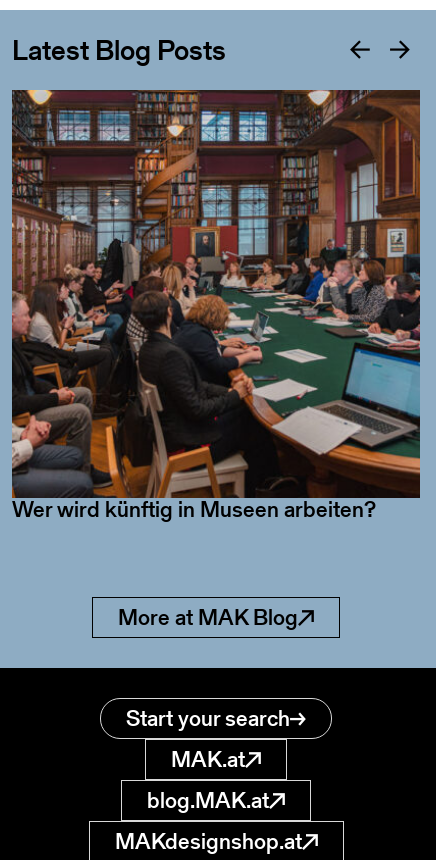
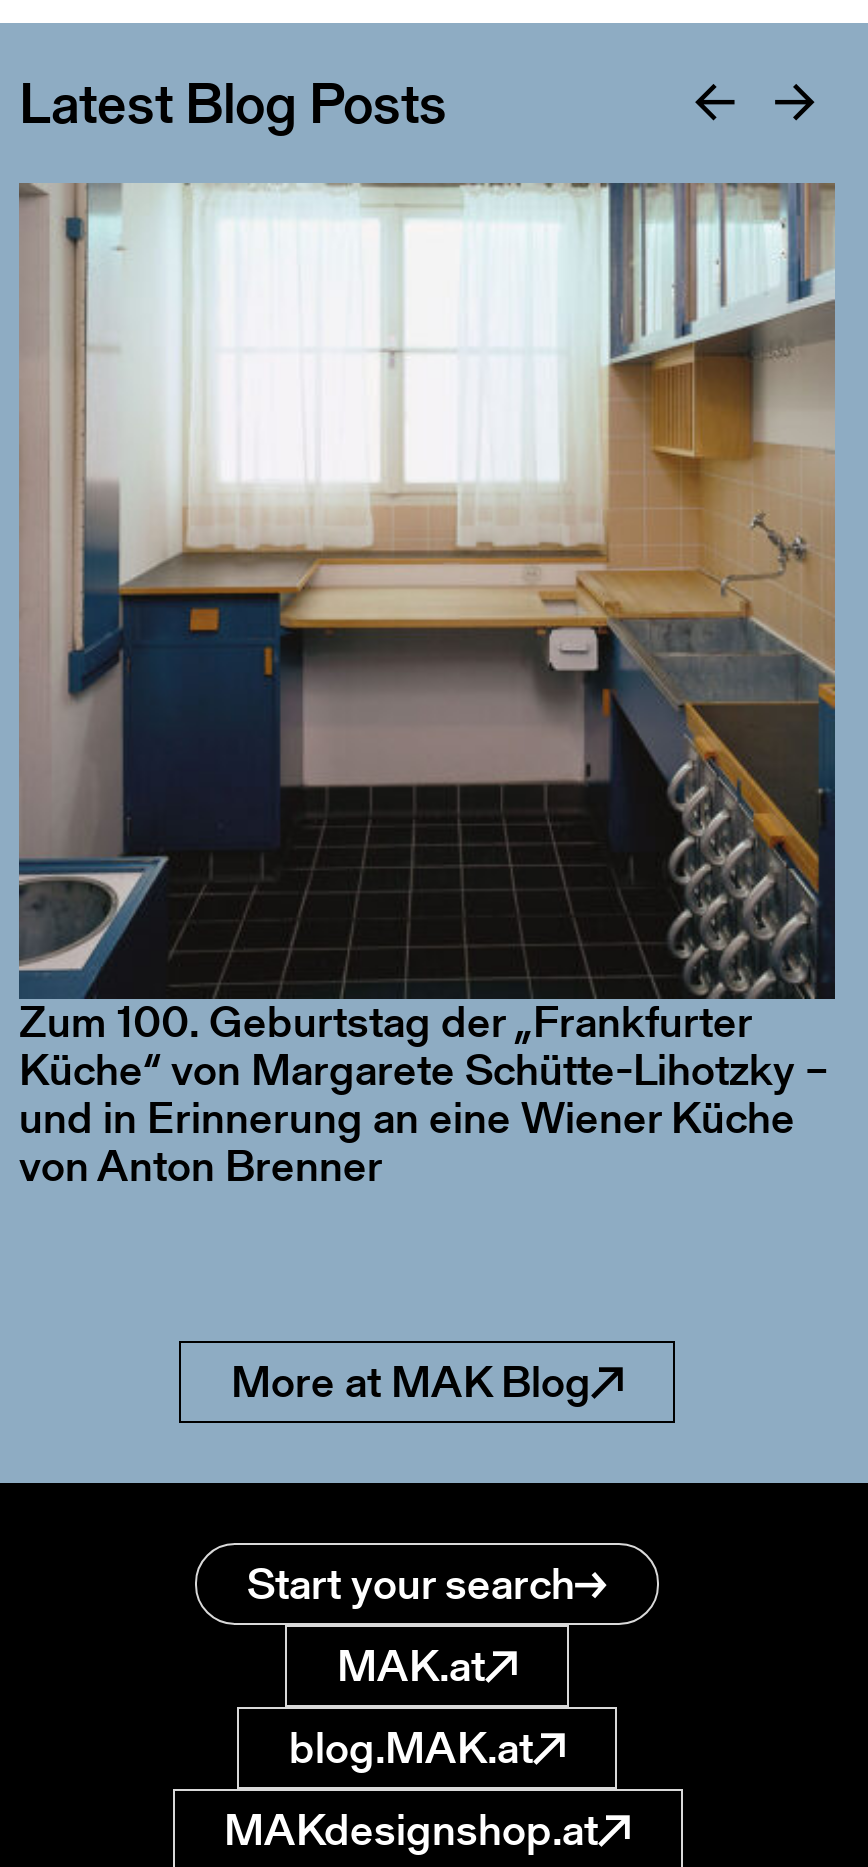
[11,89,421,439] [image] -> [19,183,837,993] [image]
[12,494,376,525] Wer wird künftig in Museen arbeiten? -> [19,991,829,1197] Zum 100. Geburtstag der „Frankfurter | Küche“ von Margarete Schütte-Lihotzky – | und in Erinnerung an eine Wiener Küche | von Anton Brenner

